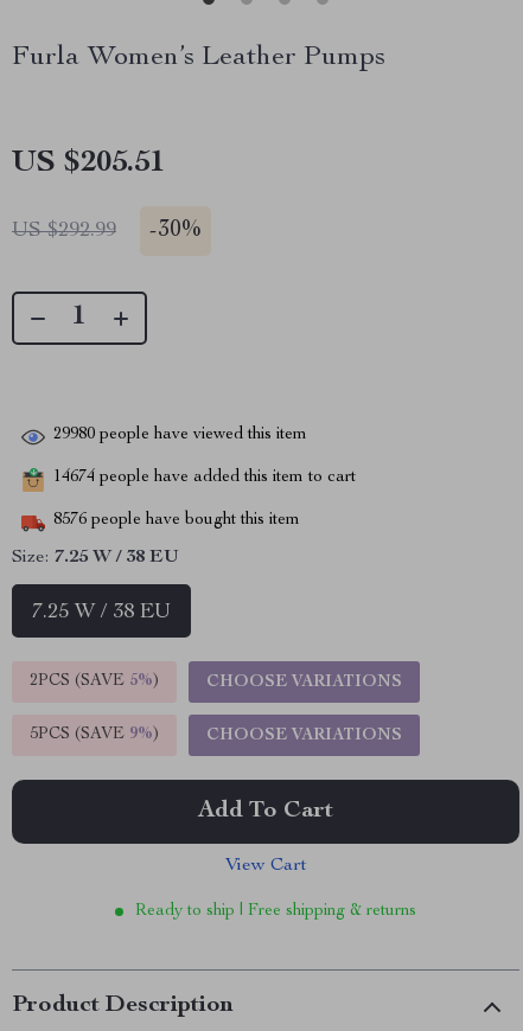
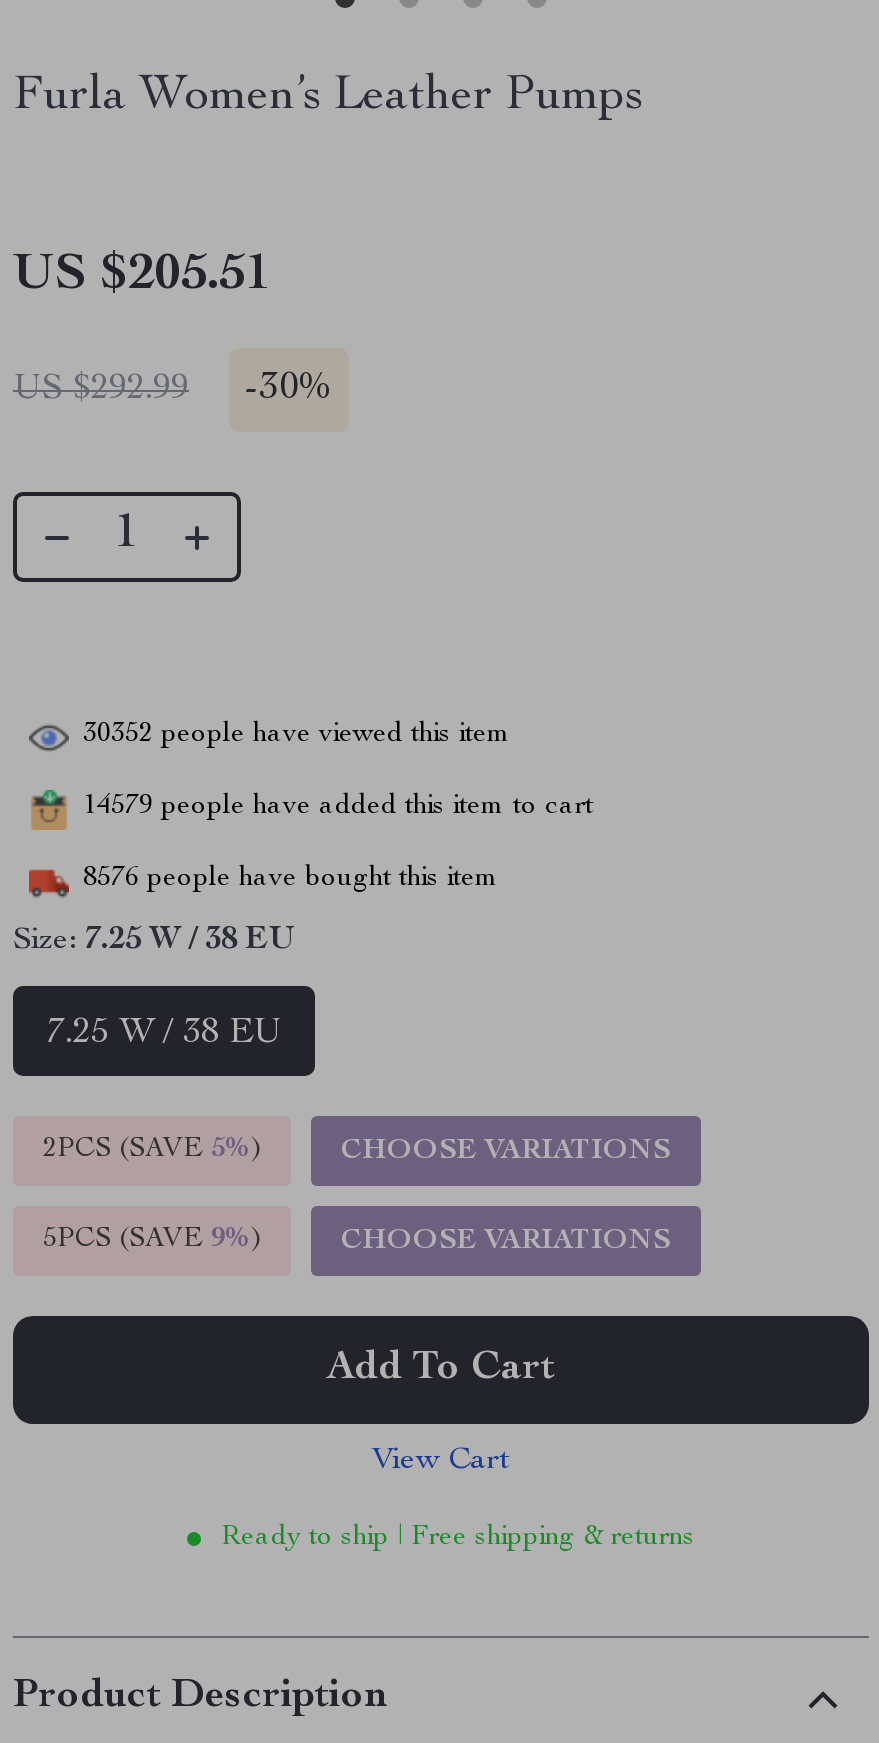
[53,427,307,444] 29980 people have viewed this item -> [83,721,511,749] 30352 people have viewed this item
[53,470,356,486] 14674 people have added this item to cart -> [83,793,593,821] 14579 people have added this item to cart

